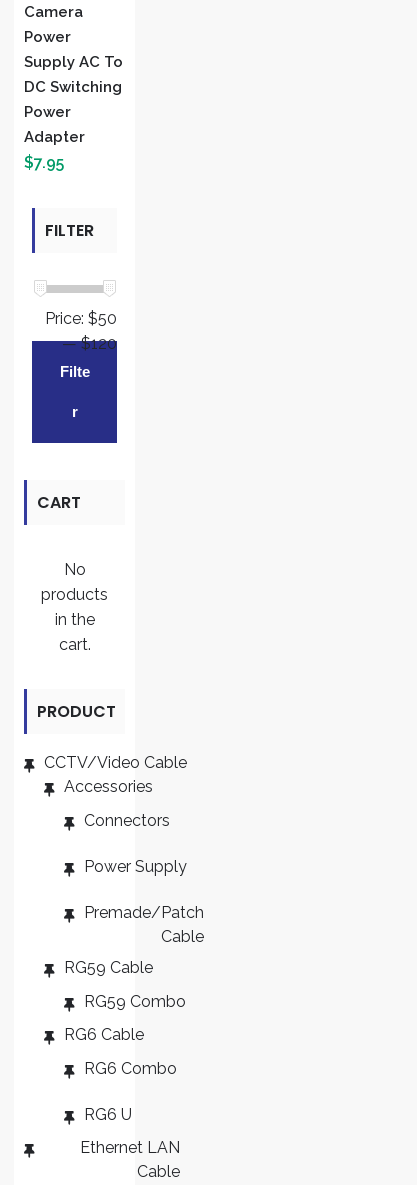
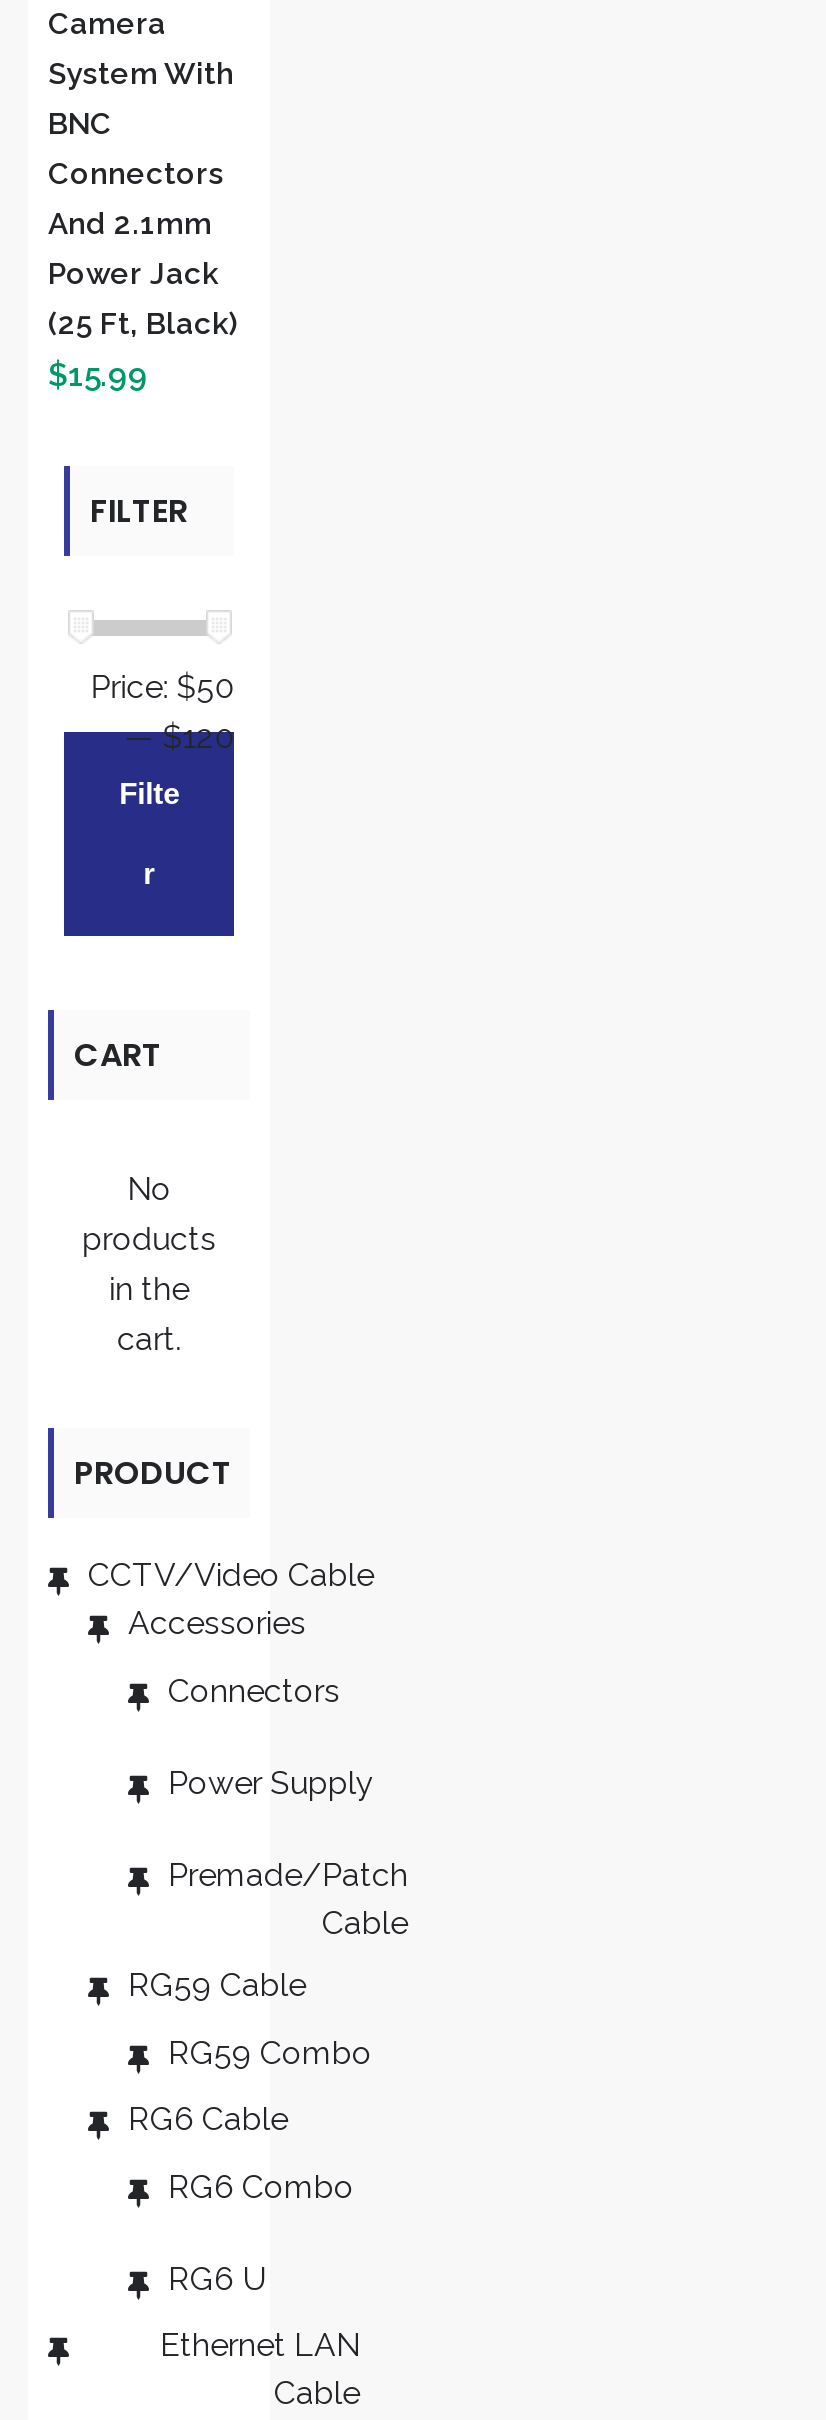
[24,28,123,172] Power | Supply AC To | DC Switching | Power | Adapter | $7.95 -> [48,57,236,395] System With | BNC | Connectors | And 2.1mm | Power Jack | (25 Ft, Black) | $15.99

